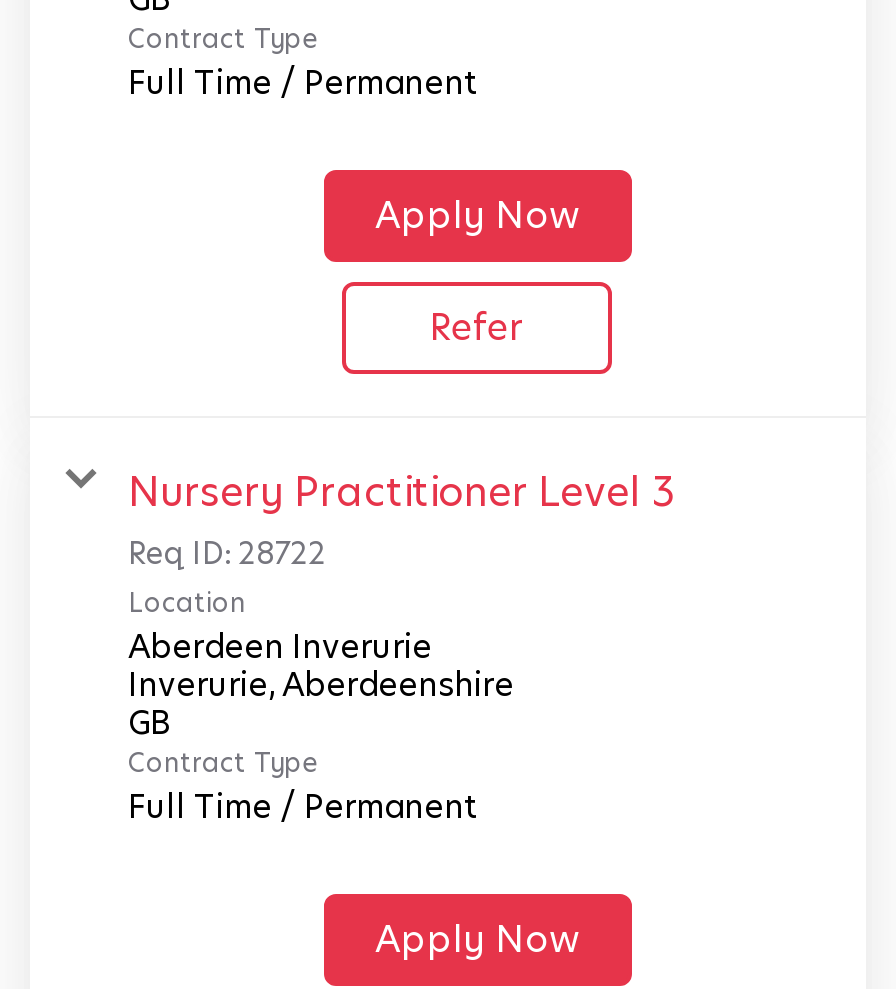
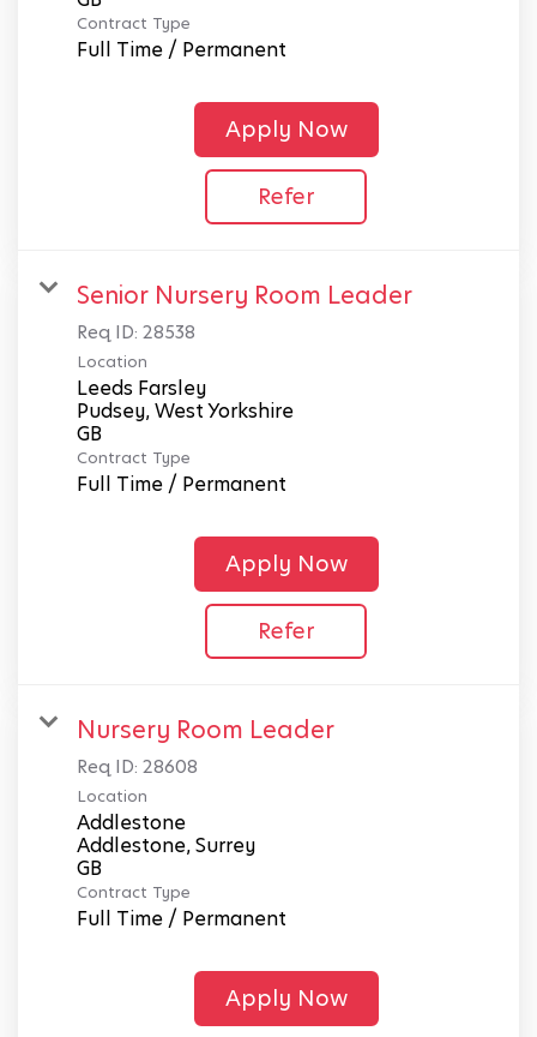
[128,463,676,573] Nursery Practitioner Level 3 | Req ID: 28722 -> [77,278,412,344] Senior Nursery Room Leader | Req ID: 28538
[128,623,514,707] Aberdeen Inverurie | Inverurie, Aberdeenshire -> [77,374,347,859] Leeds Farsley | Pudsey, West Yorkshire | Contract Type | Full Time / Permanent | Apply Now | Refer | Nursery Room Leader | Req ID: 28608 | Location | Addlestone | Addlestone, Surrey

